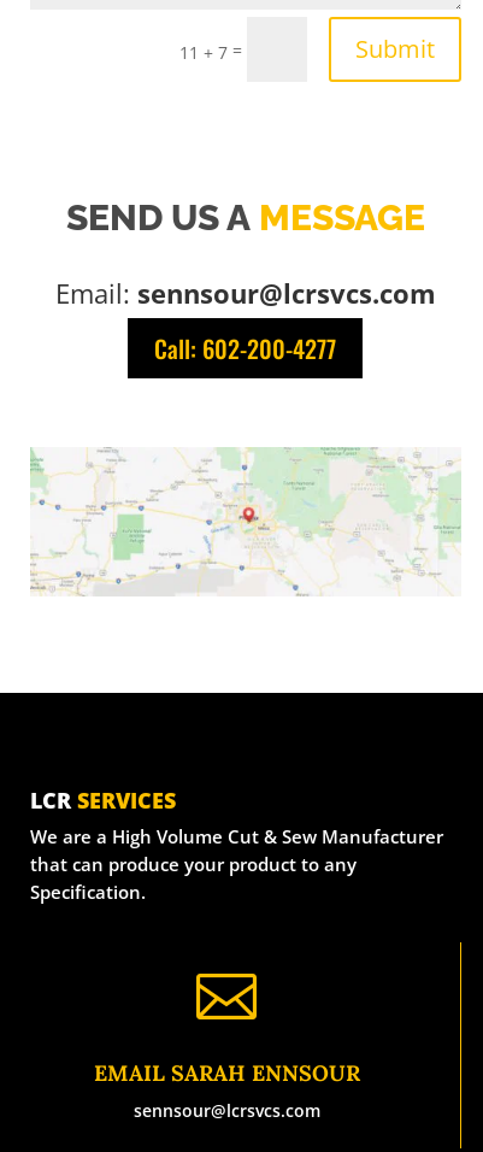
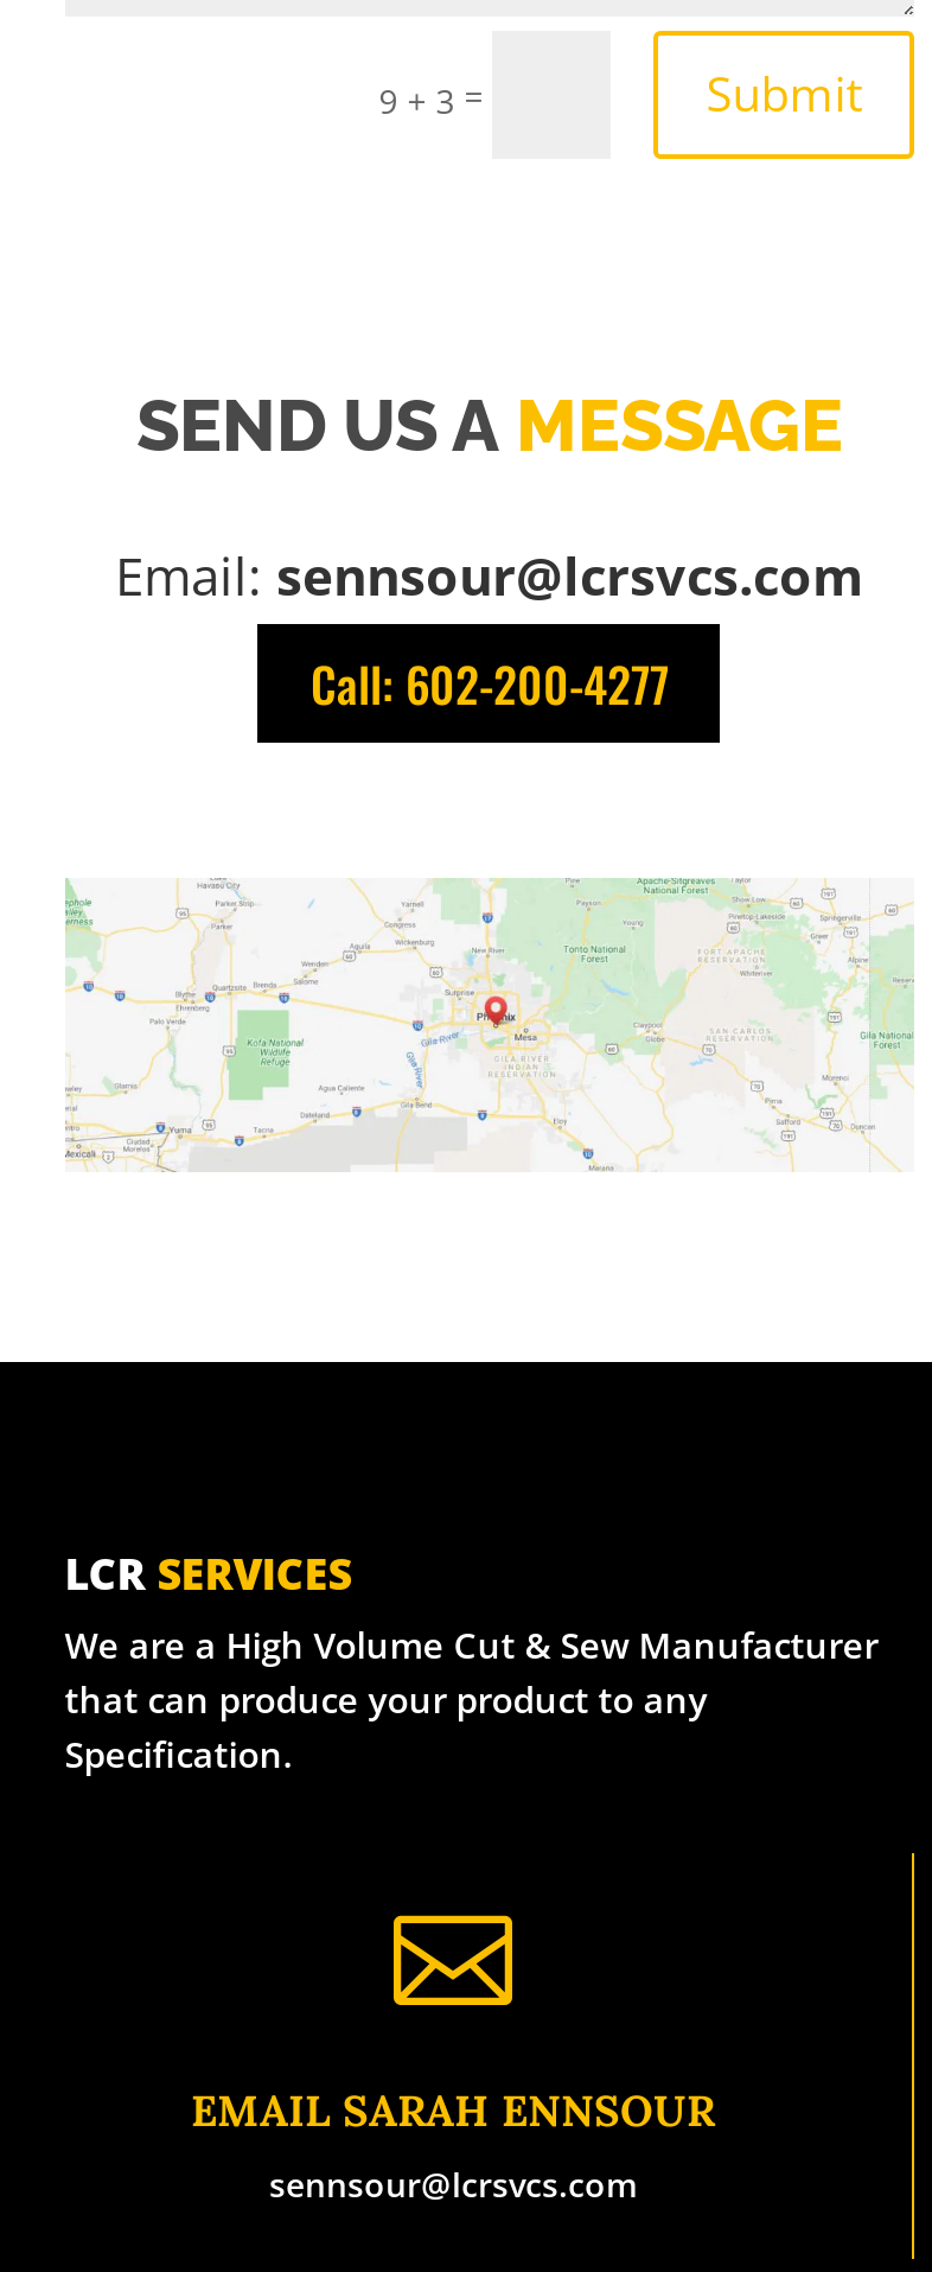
[180,38,247,64] 11 + 7 = -> [379,73,493,123] 9 + 3 =

